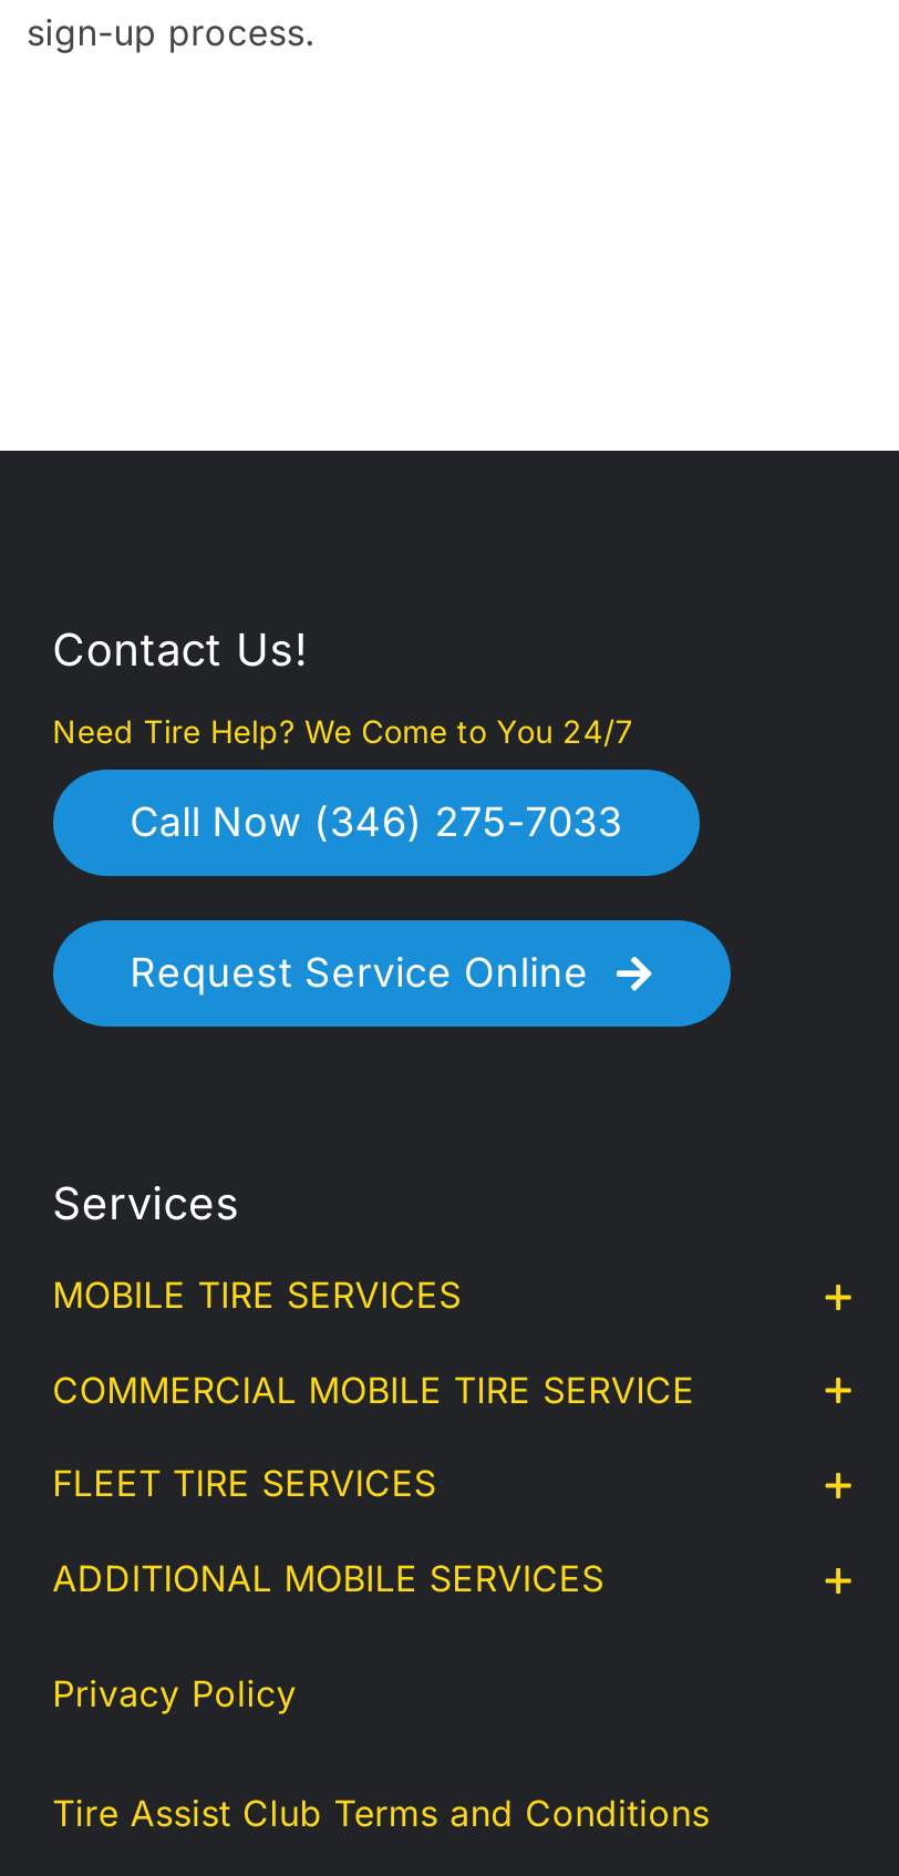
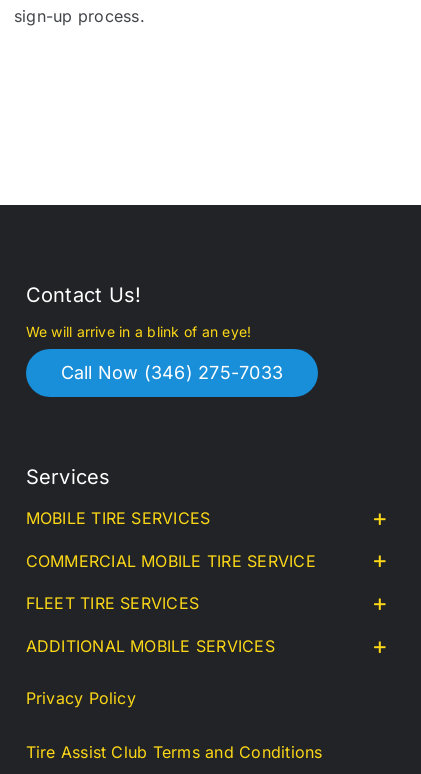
[52,712,633,750] Need Tire Help? We Come to You 24/7 -> [26,323,251,340] We will arrive in a blink of an eye!
[130,918,733,1029] [image] | Request Service Online -> none

